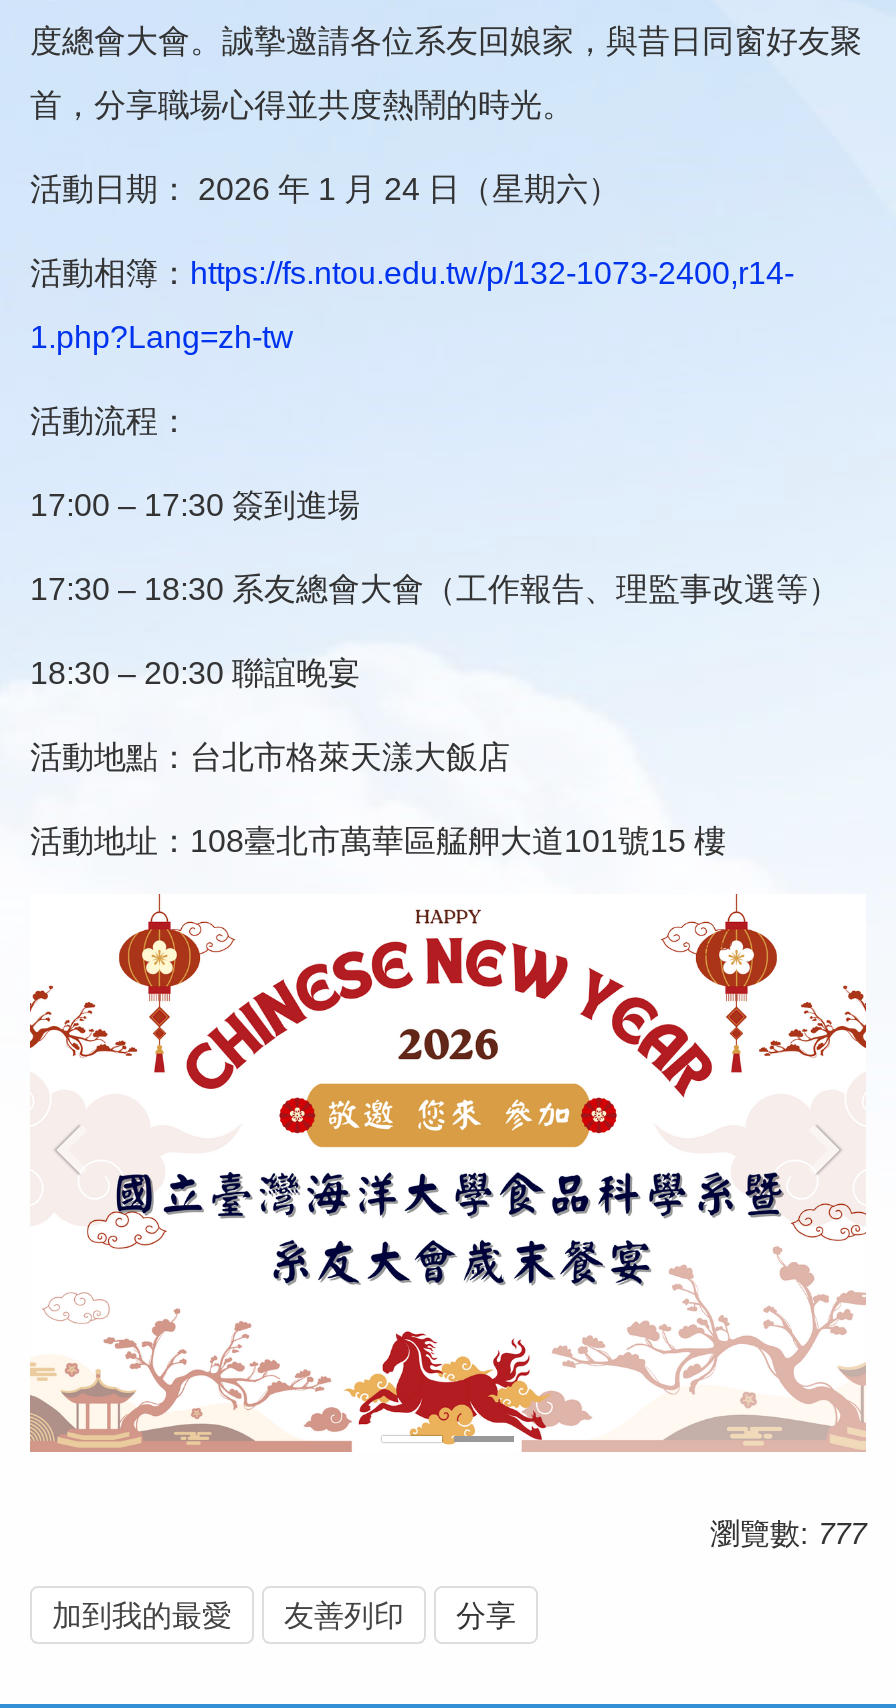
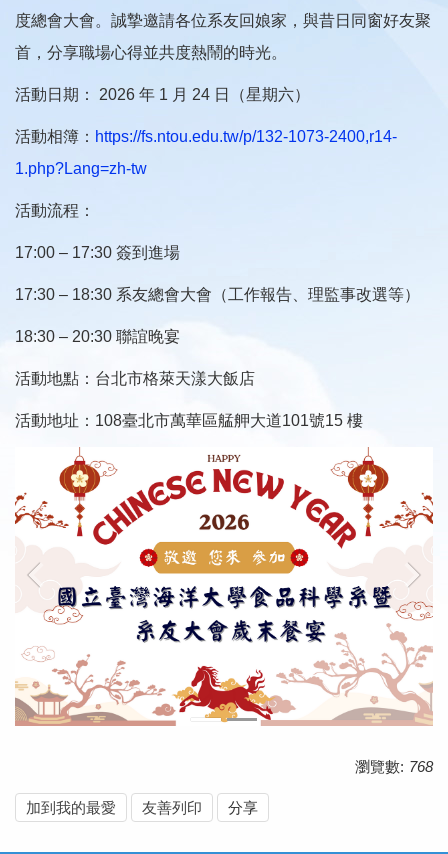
[710,1515,866,1549] 瀏覽數: 777 -> [355,758,433,775] 瀏覽數: 768

